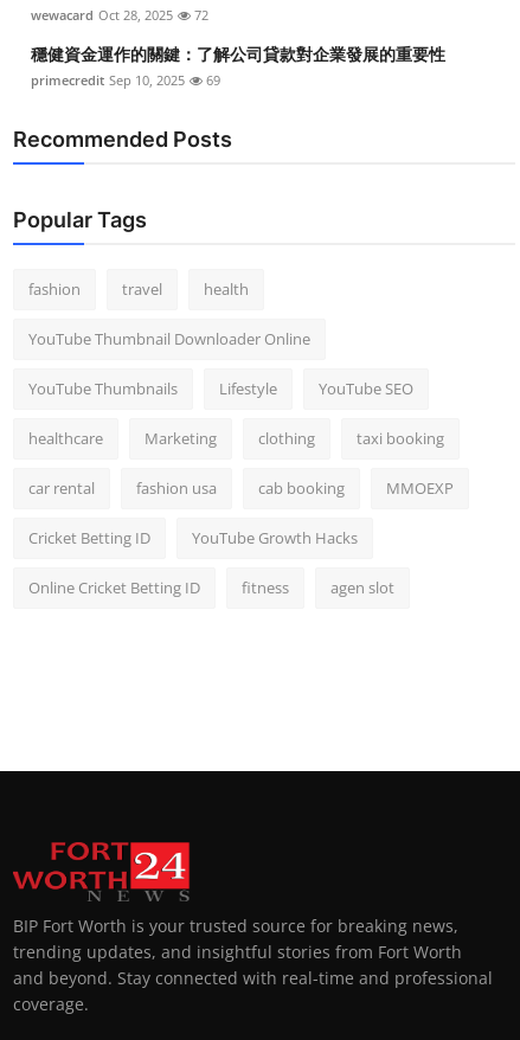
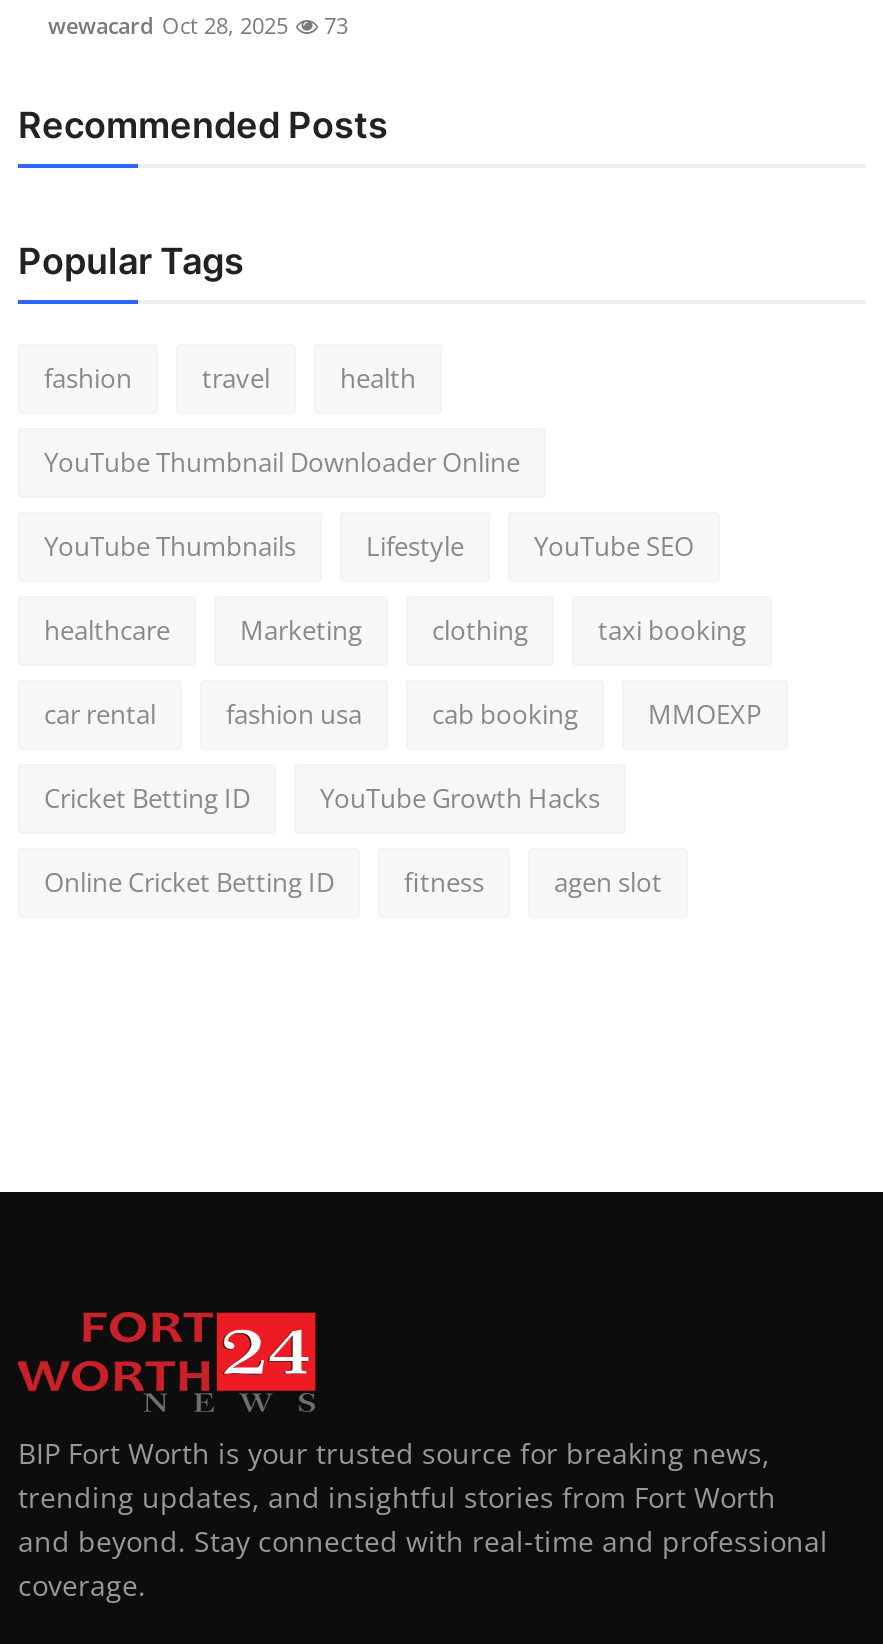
[31,6,445,89] 72 | 穩健資金運作的關鍵：了解公司貸款對企業發展的重要性 | primecredit Sep 10, 2025 | 69 -> [318,10,348,40] 73

